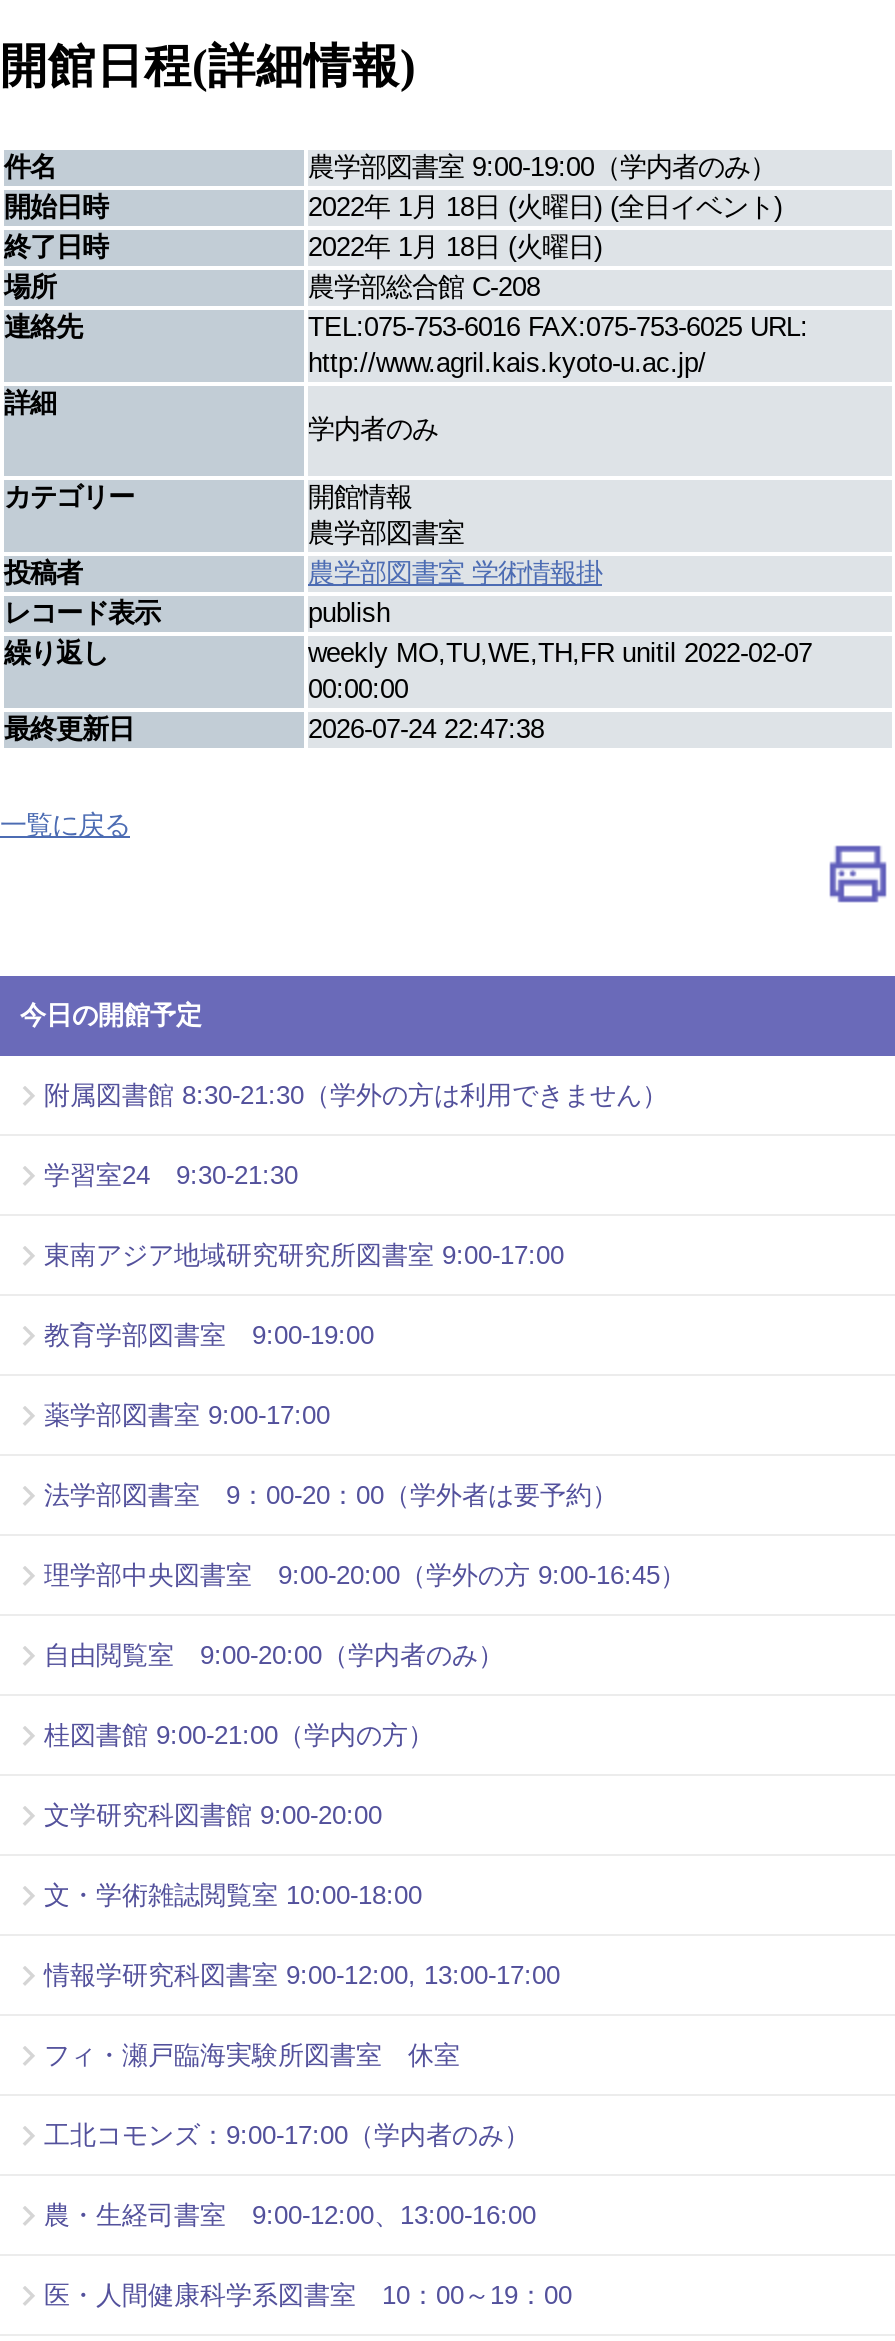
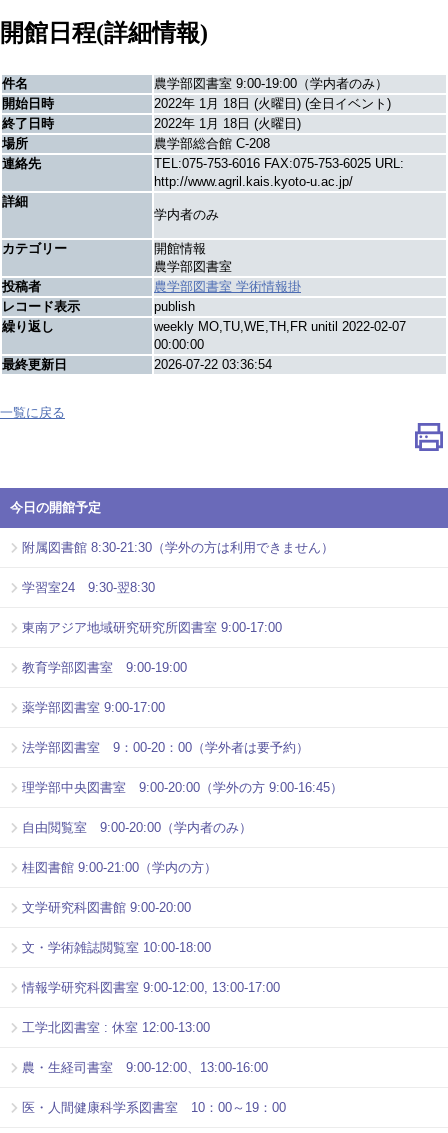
[308,714,544,744] 2026-07-24 22:47:38 -> [154,357,272,372] 2026-07-22 03:36:54
[44,1161,298,1191] 学習室24 9:30-21:30 -> [22,580,155,595] 学習室24 9:30-翌8:30
[44,2041,530,2151] フィ・瀬戸臨海実験所図書室 休室 | 工北コモンズ：9:00-17:00（学内者のみ） -> [22,1020,210,1035] 工学北図書室 : 休室 12:00-13:00

